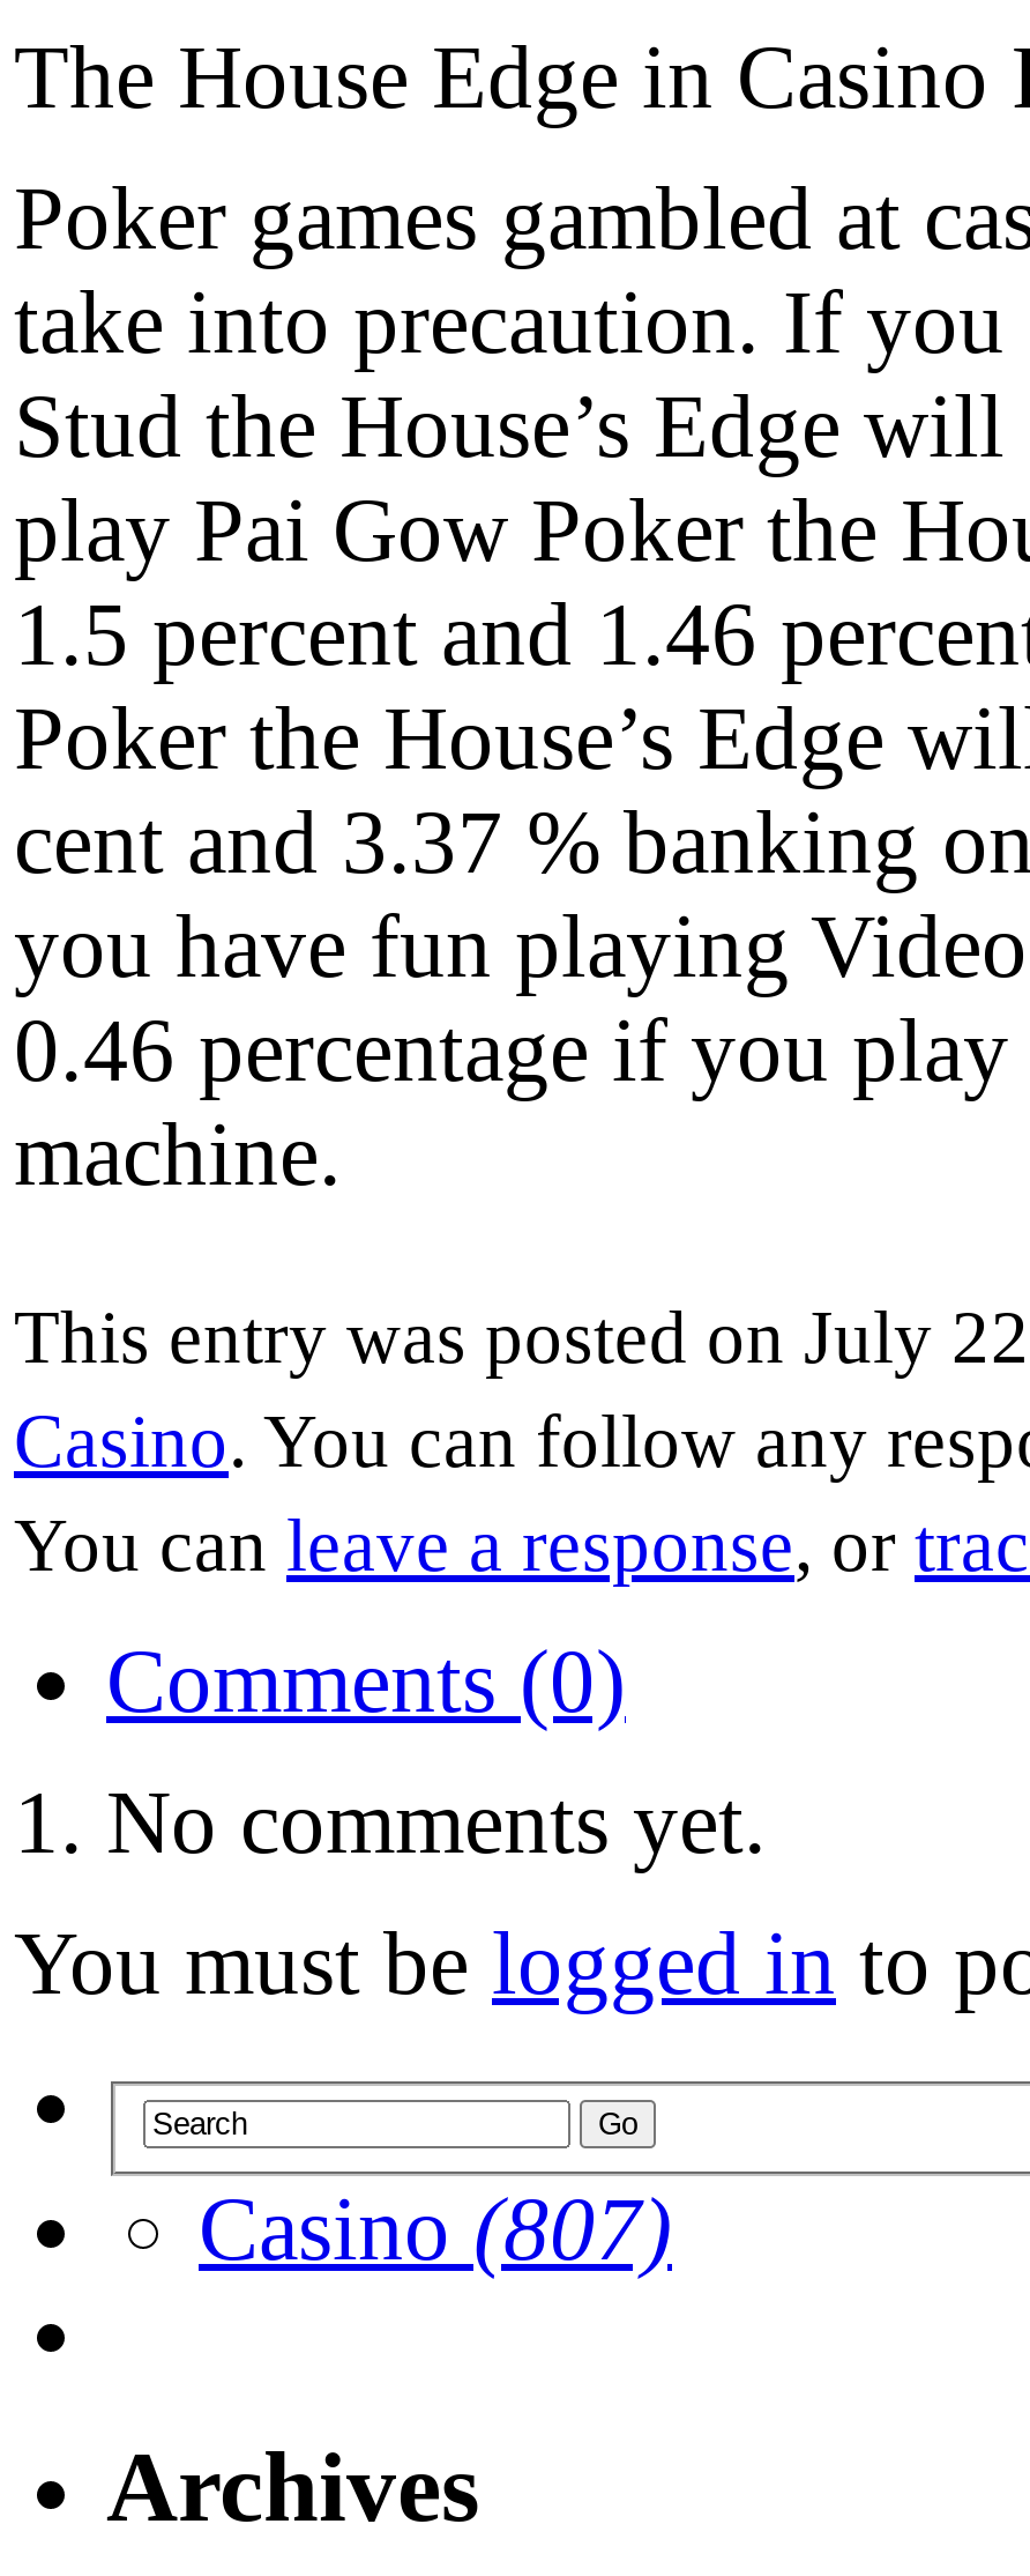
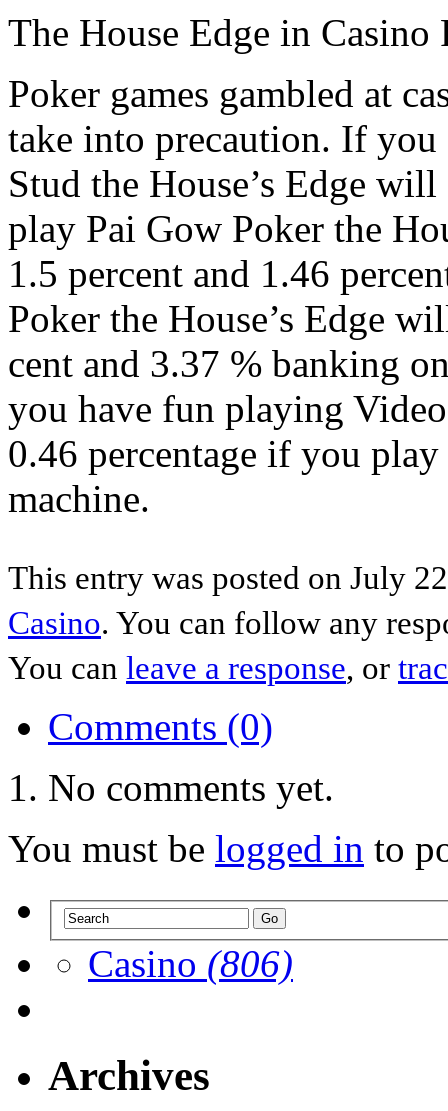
[199,2178,672,2277] Casino (807) -> [88,942,293,985] Casino (806)

